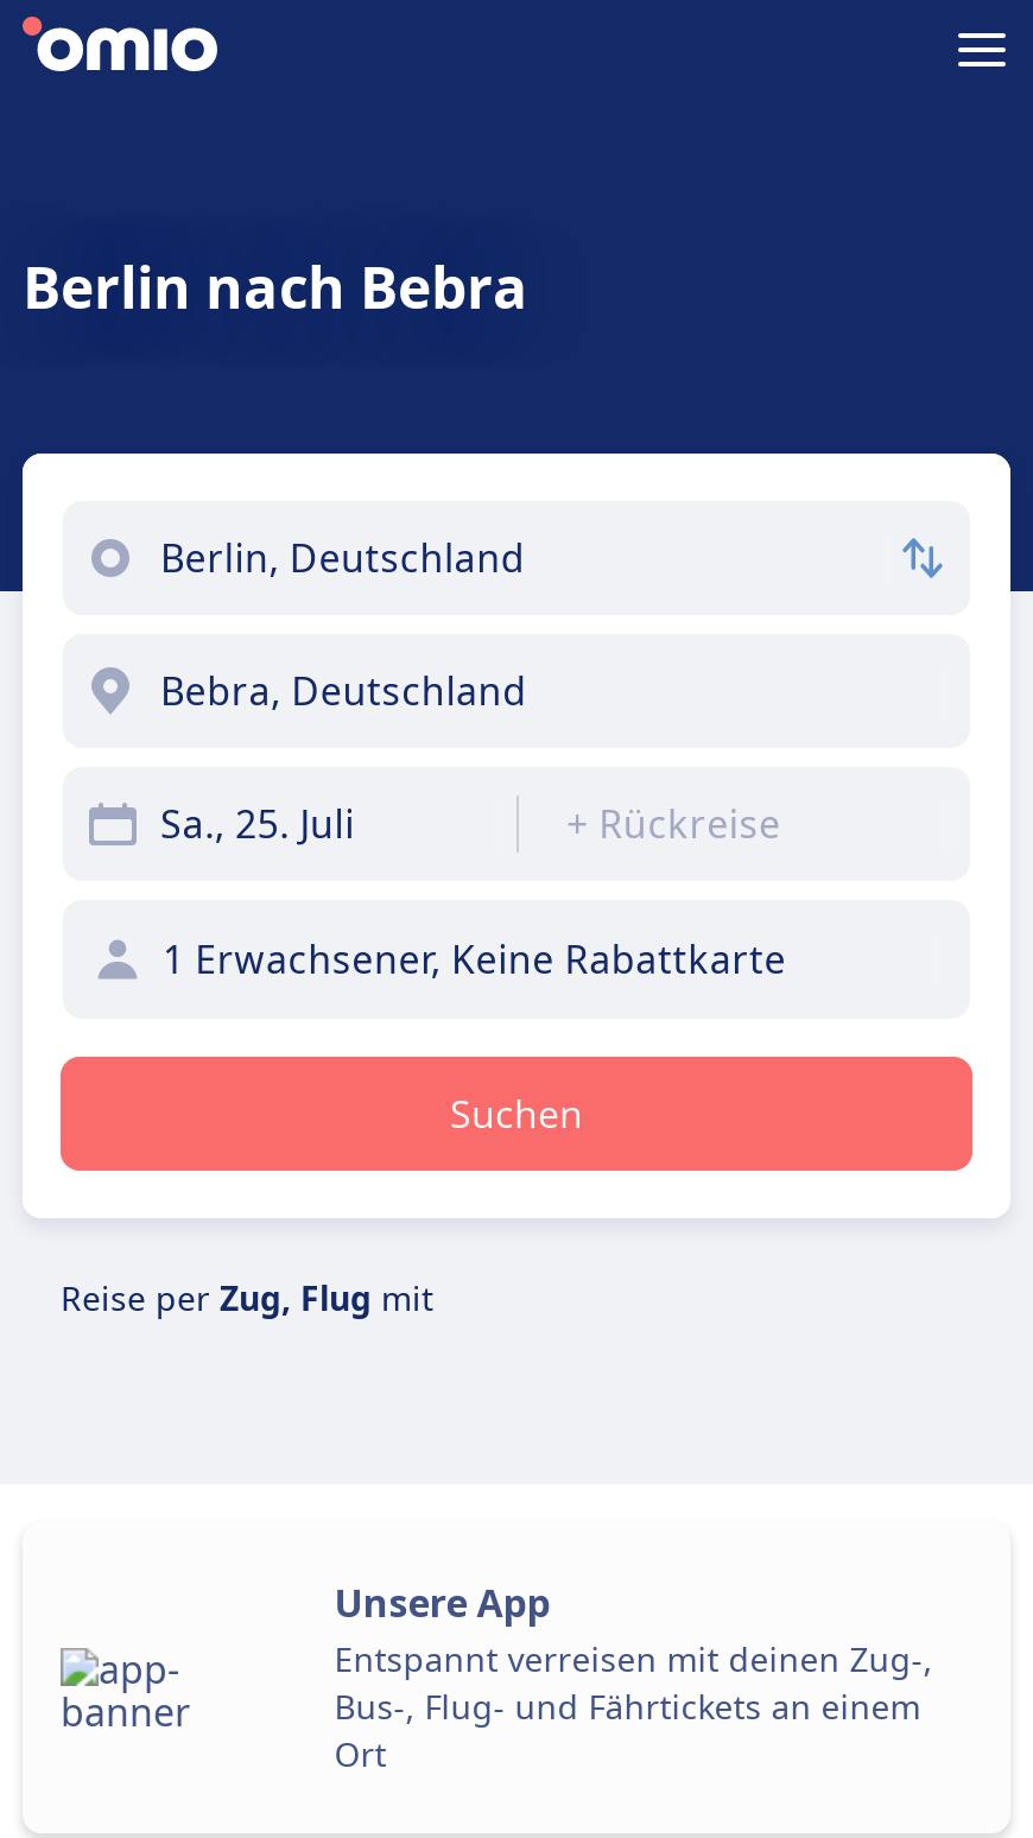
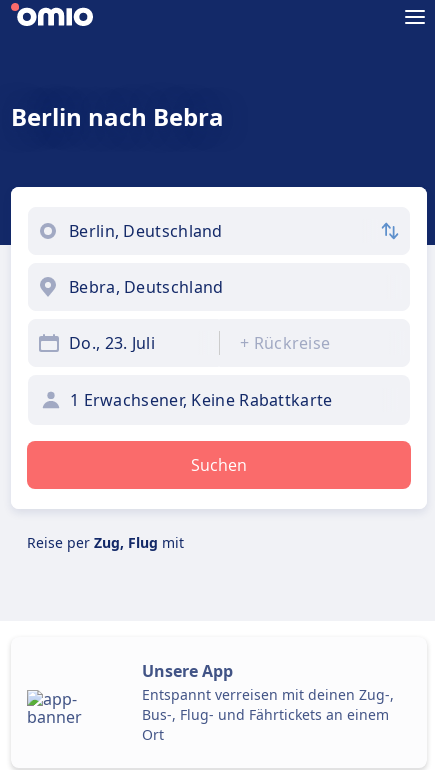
[160,798,355,850] Sa., 25. Juli -> [69,332,155,354] Do., 23. Juli

